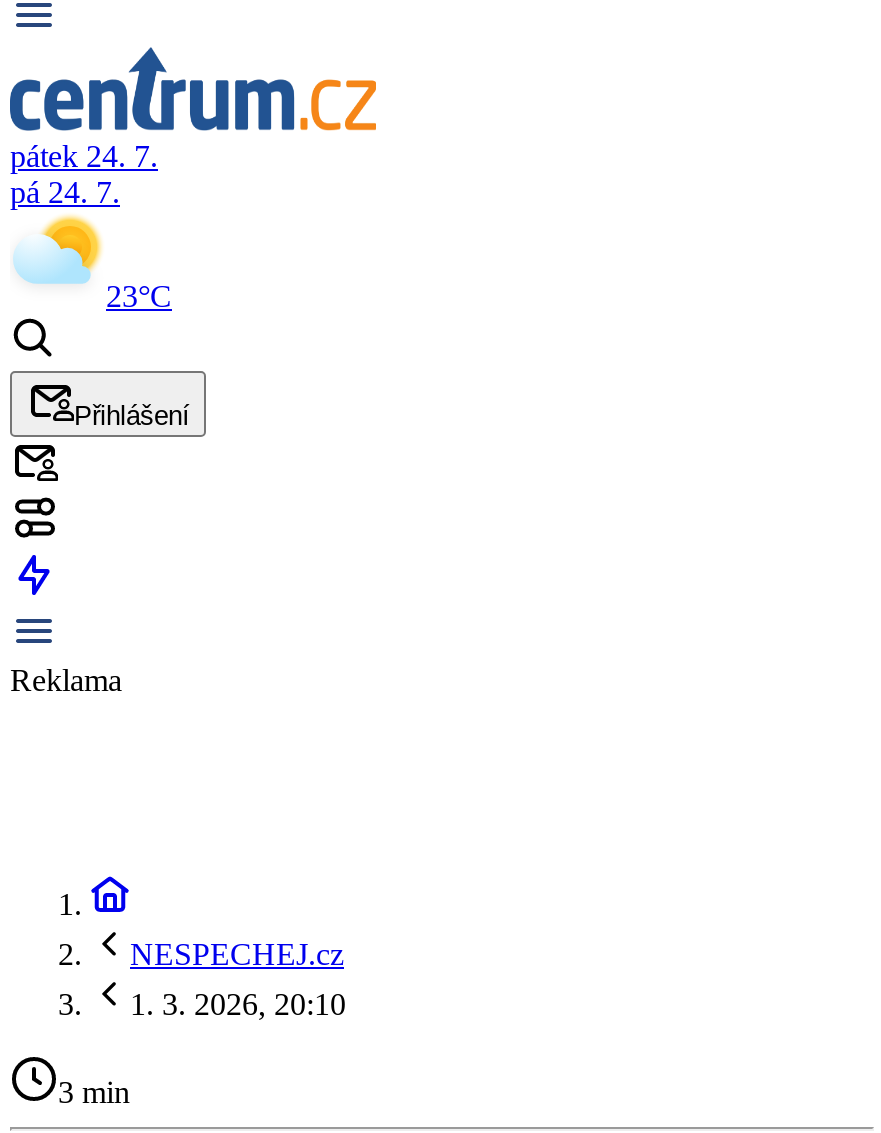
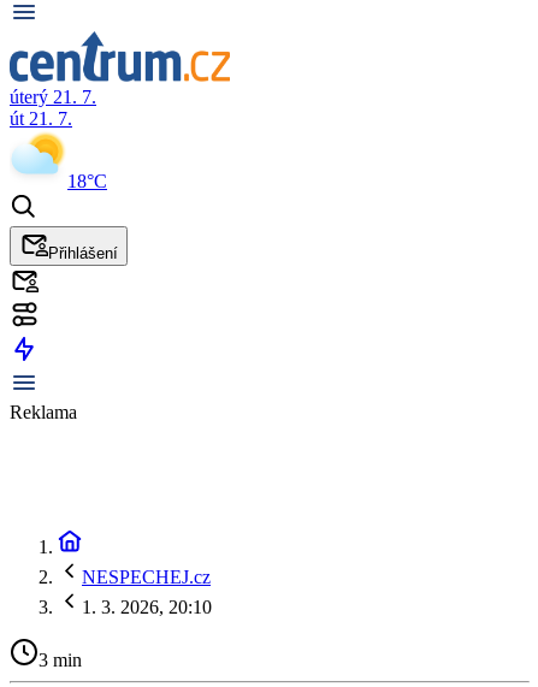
[10,139,158,209] pátek 24. 7. | pá 24. 7. -> [10,87,96,129] úterý 21. 7. | út 21. 7.
[106,279,172,313] 23°C -> [67,171,107,191] 18°C

